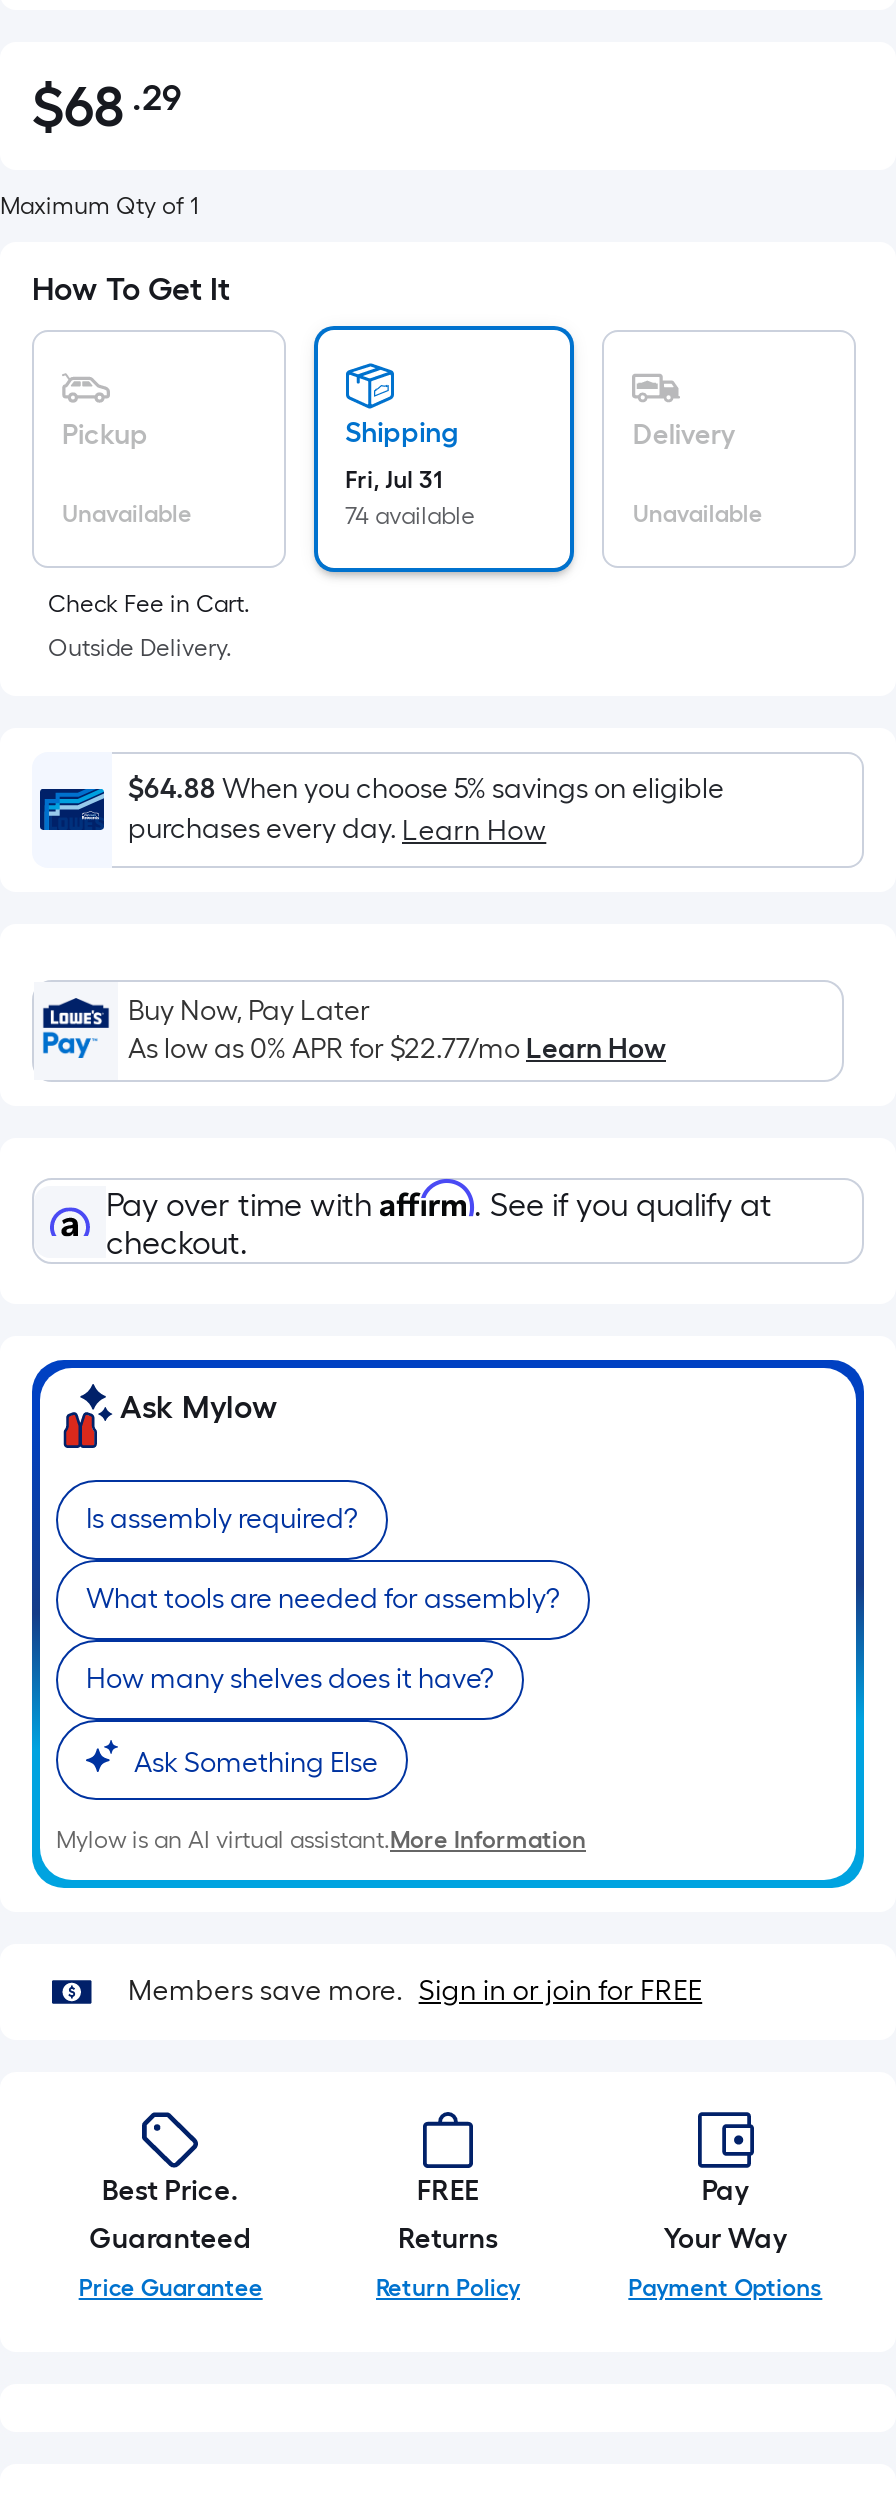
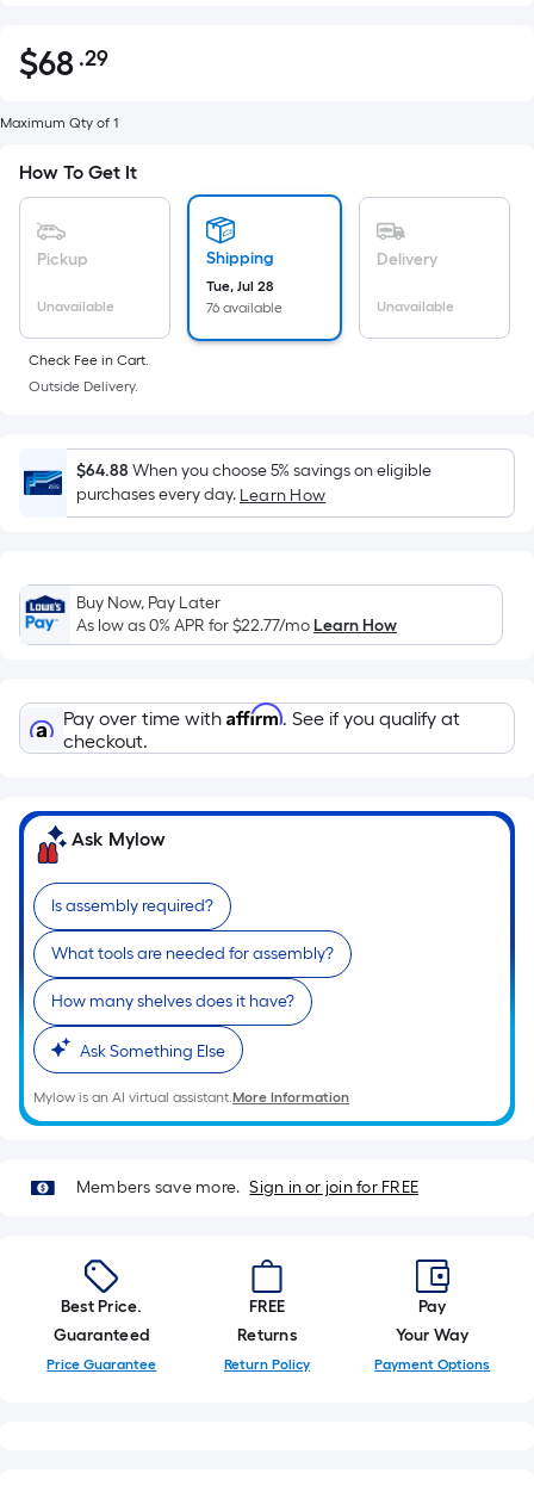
[345,466,443,494] Fri, Jul 31 -> [206,278,273,295] Tue, Jul 28
[345,502,475,530] 74 available -> [206,299,282,316] 76 available

